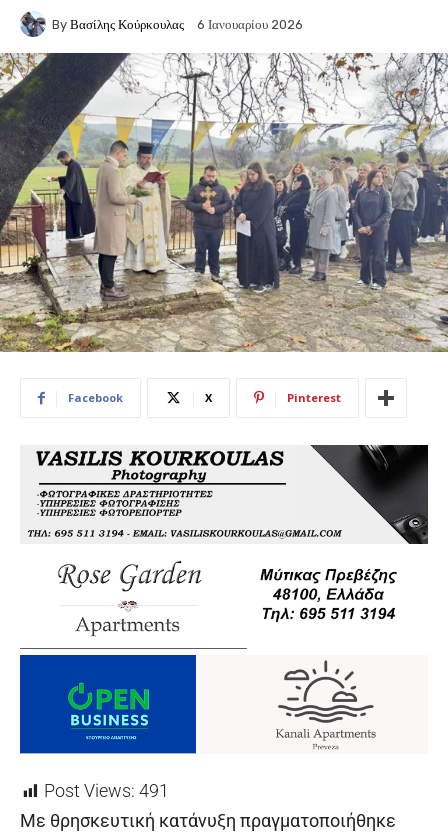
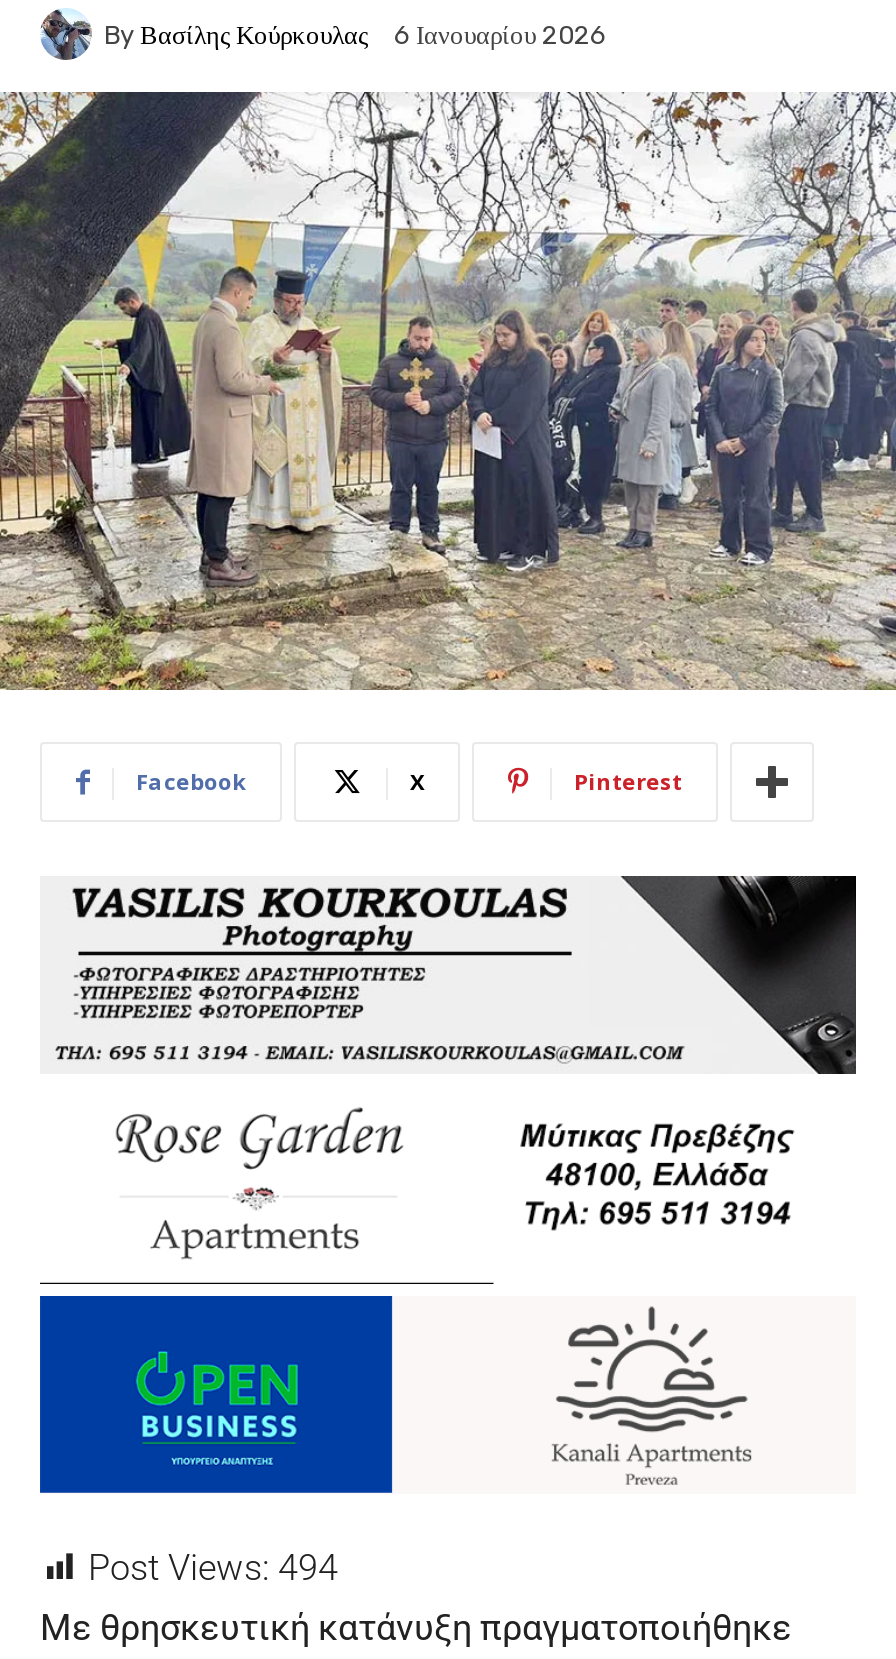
[44,780,169,801] Post Views: 491 -> [88,1546,338,1588] Post Views: 494

